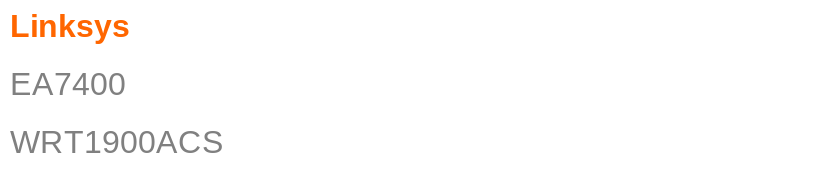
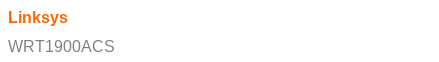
[10,67,126,101] EA7400 -> none

